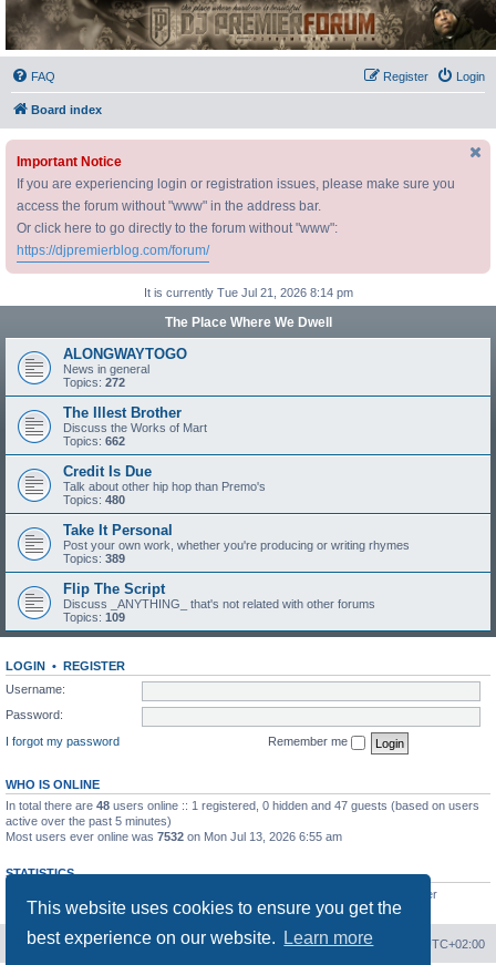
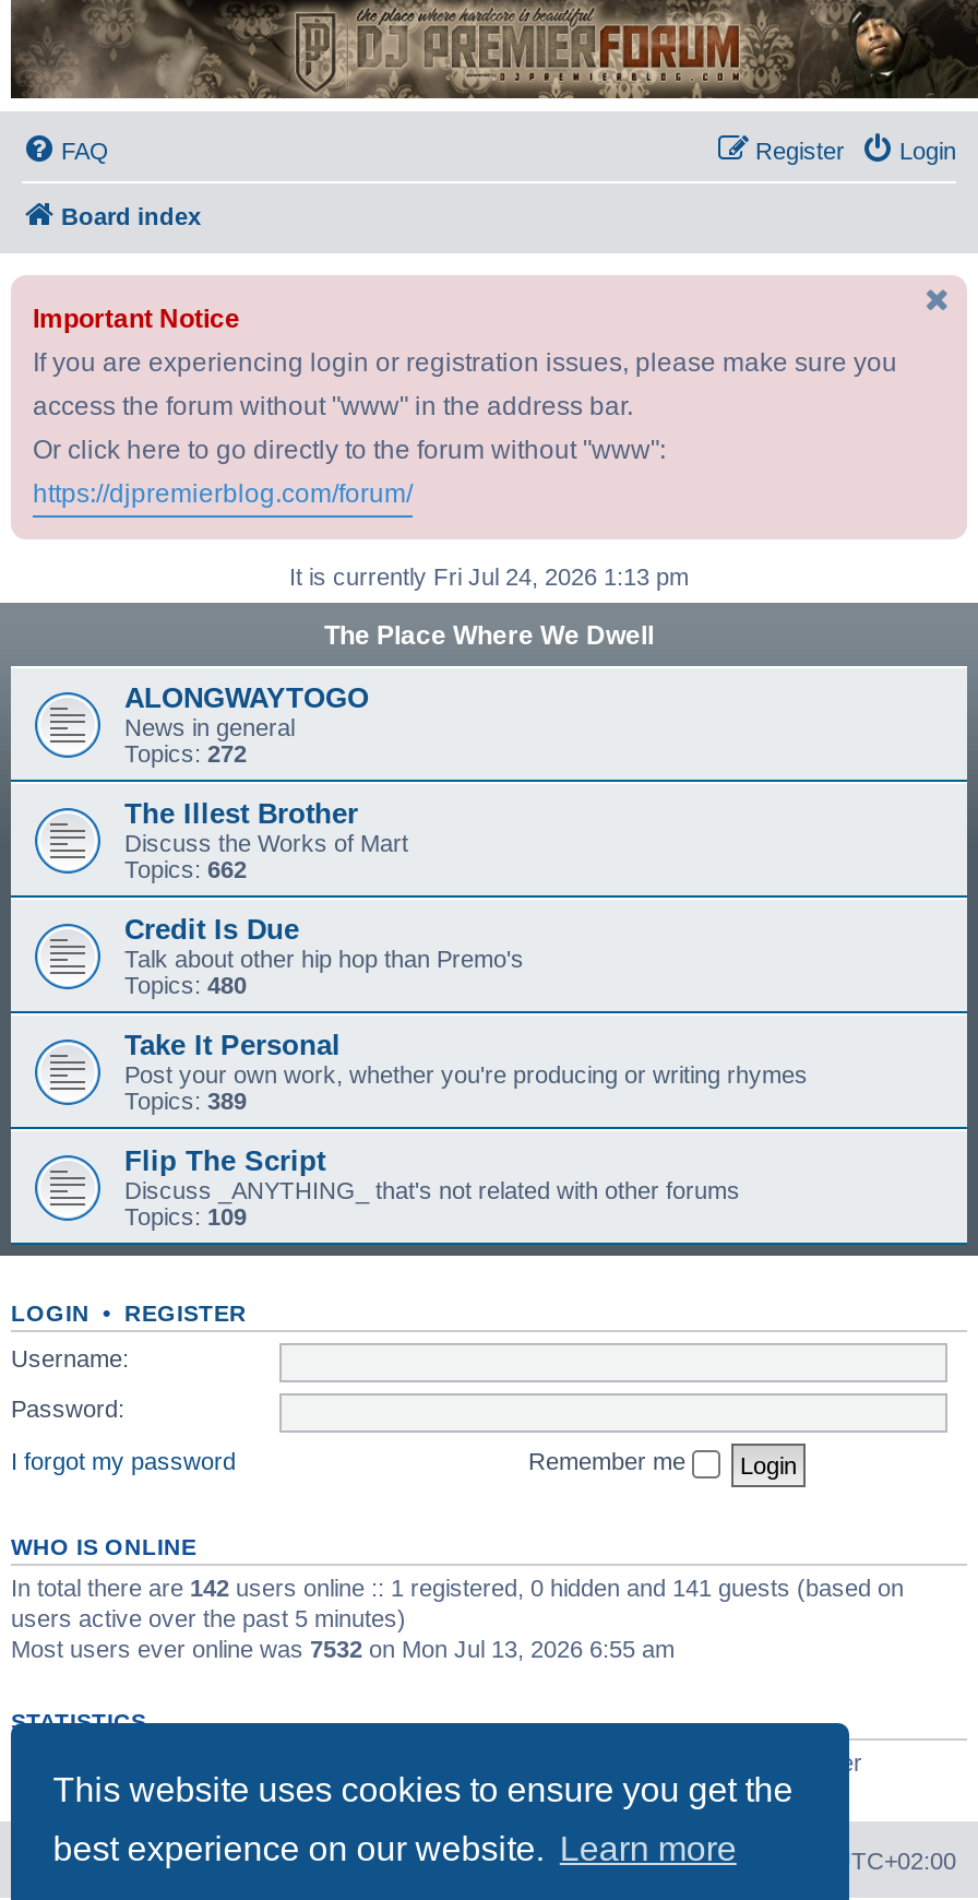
[143,285,353,299] It is currently Tue Jul 21, 2026 8:14 pm -> [289,563,689,589] It is currently Fri Jul 24, 2026 1:13 pm
[6,799,479,828] In total there are 48 users online :: 1 registered, 0 hidden and 47 guests (based on users | active over the past 5 minutes) -> [11,1575,904,1632] In total there are 142 users online :: 1 registered, 0 hidden and 141 guests (based on | users active over the past 5 minutes)

